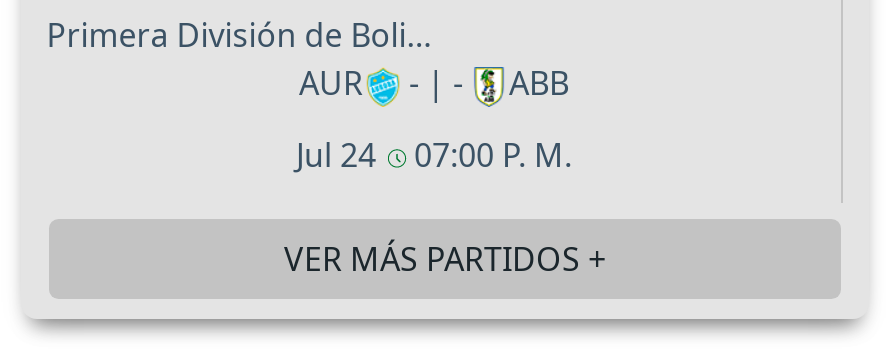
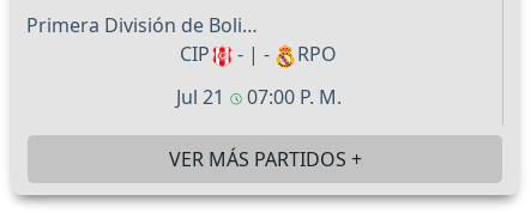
[299,62,363,106] AUR -> [180,41,210,67] CIP
[509,62,569,106] ABB -> [297,41,337,67] RPO
[296,133,572,177] Jul 24 07:00 P. M. -> [176,84,341,110] Jul 21 07:00 P. M.

